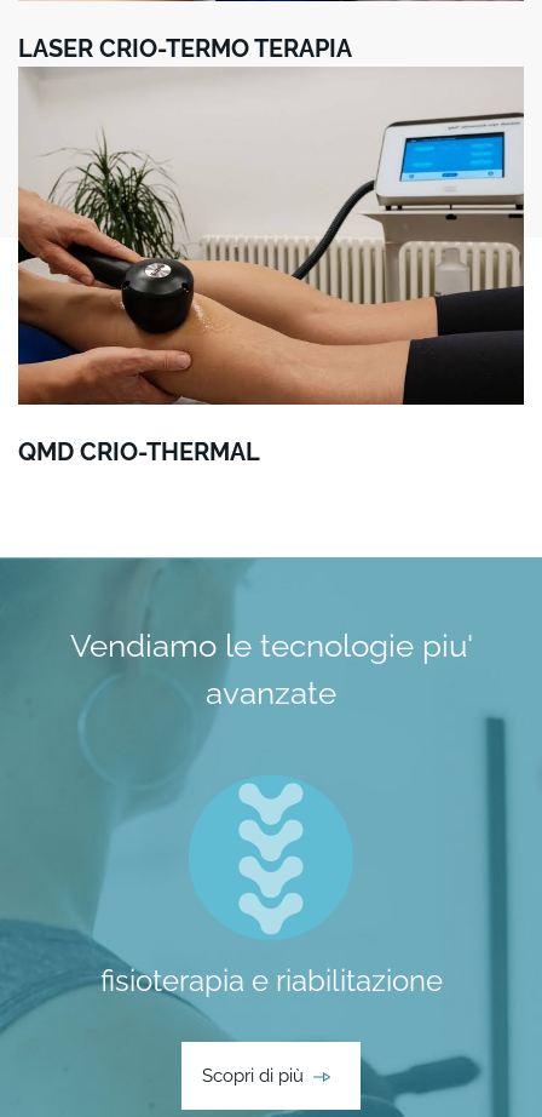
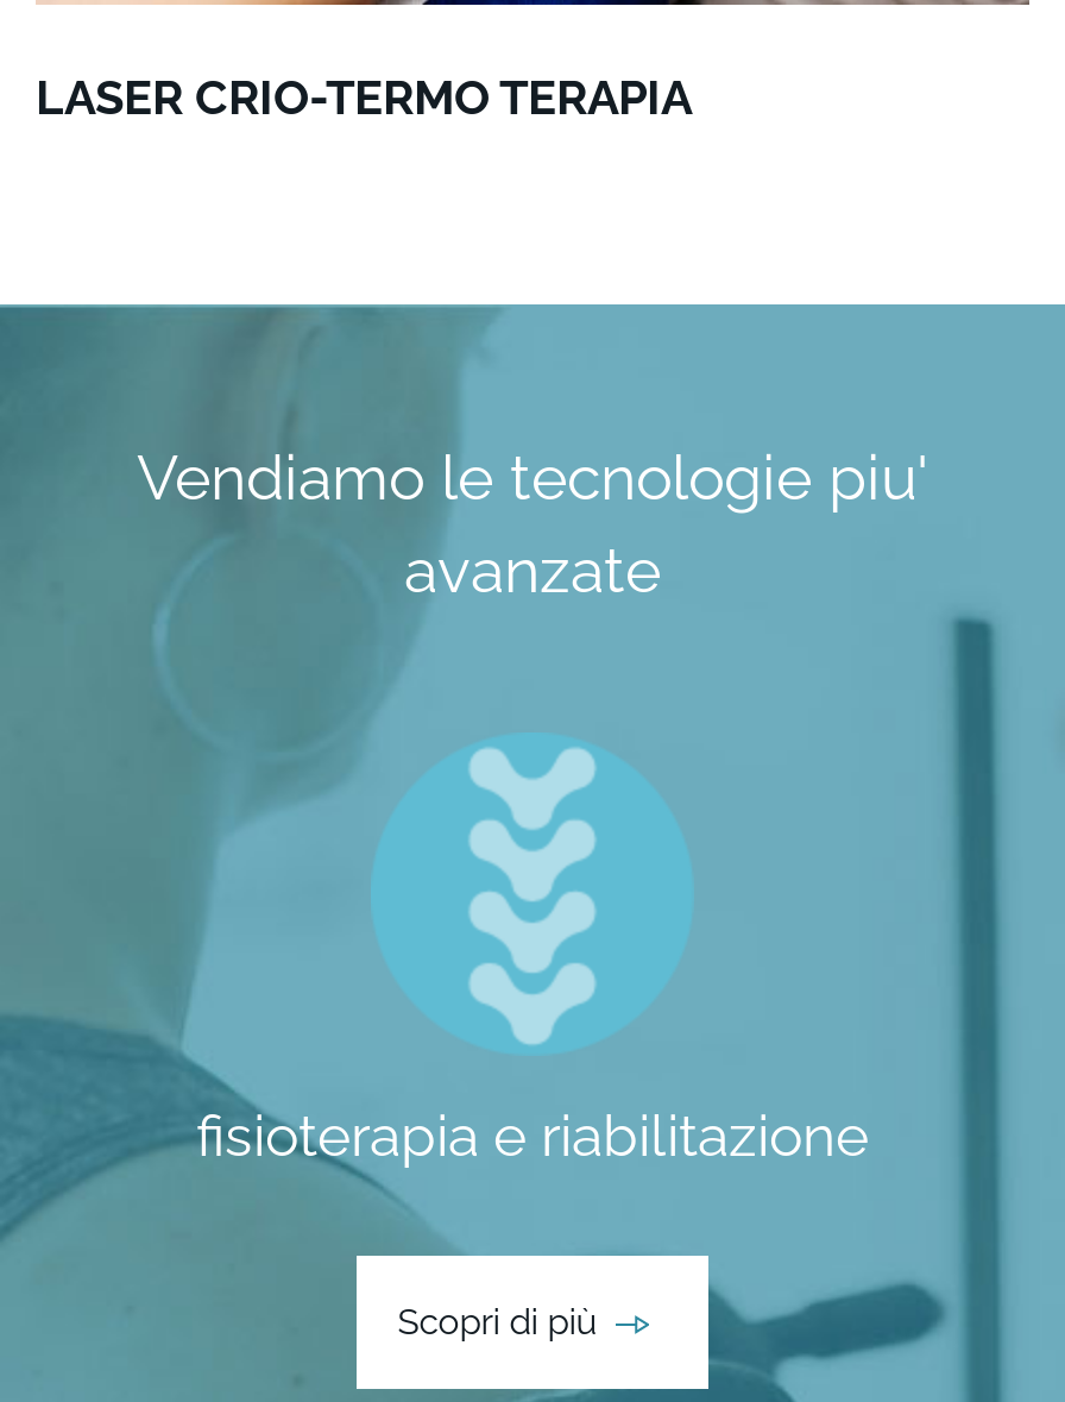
[17,67,524,466] [image] | QMD CRIO-THERMAL -> none

